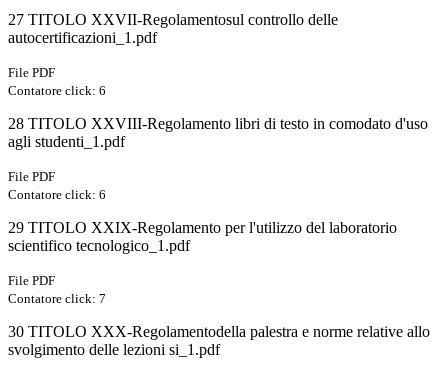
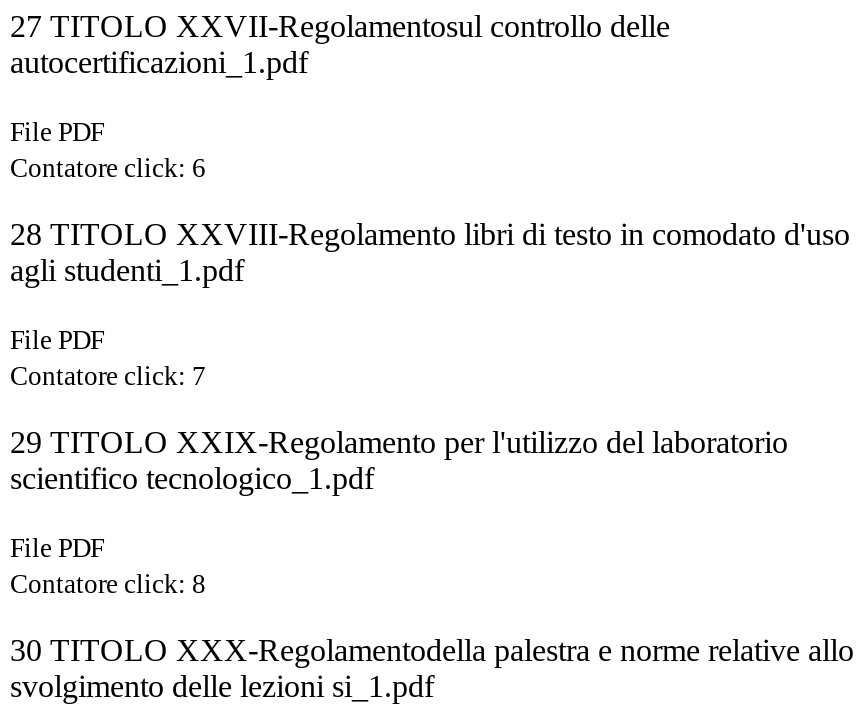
[8,187,106,202] Contatore click: 6 -> none
moved [8,291,106,306] -> [10,361,206,391]: Contatore click: 7
none -> [10,569,206,599] Contatore click: 8

